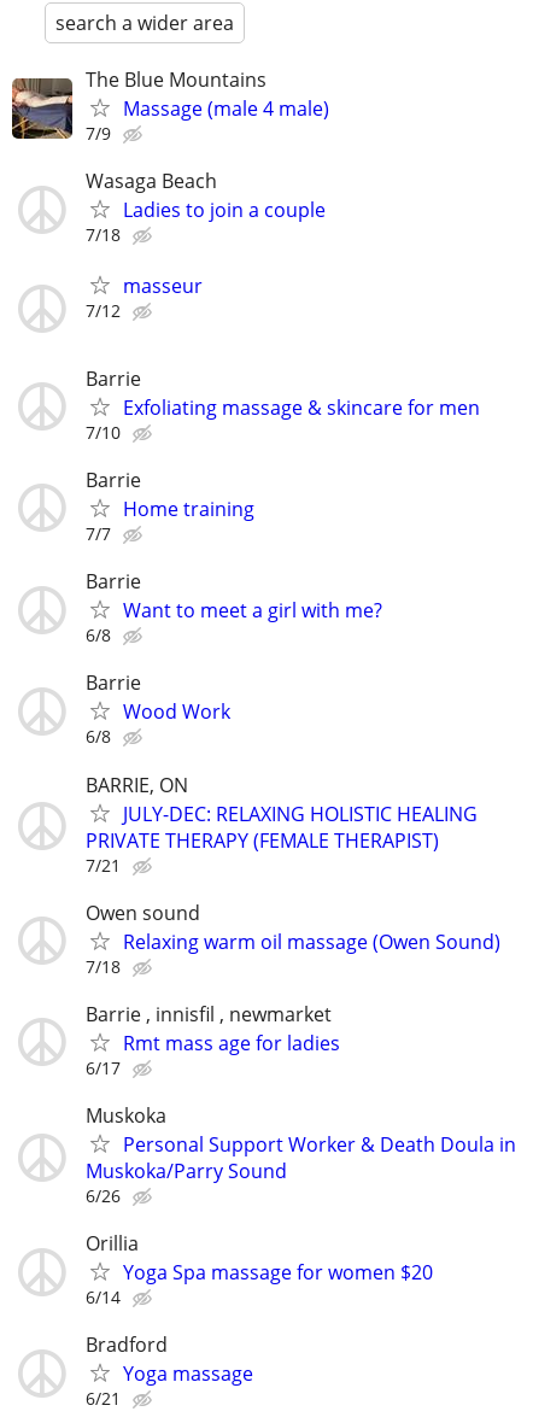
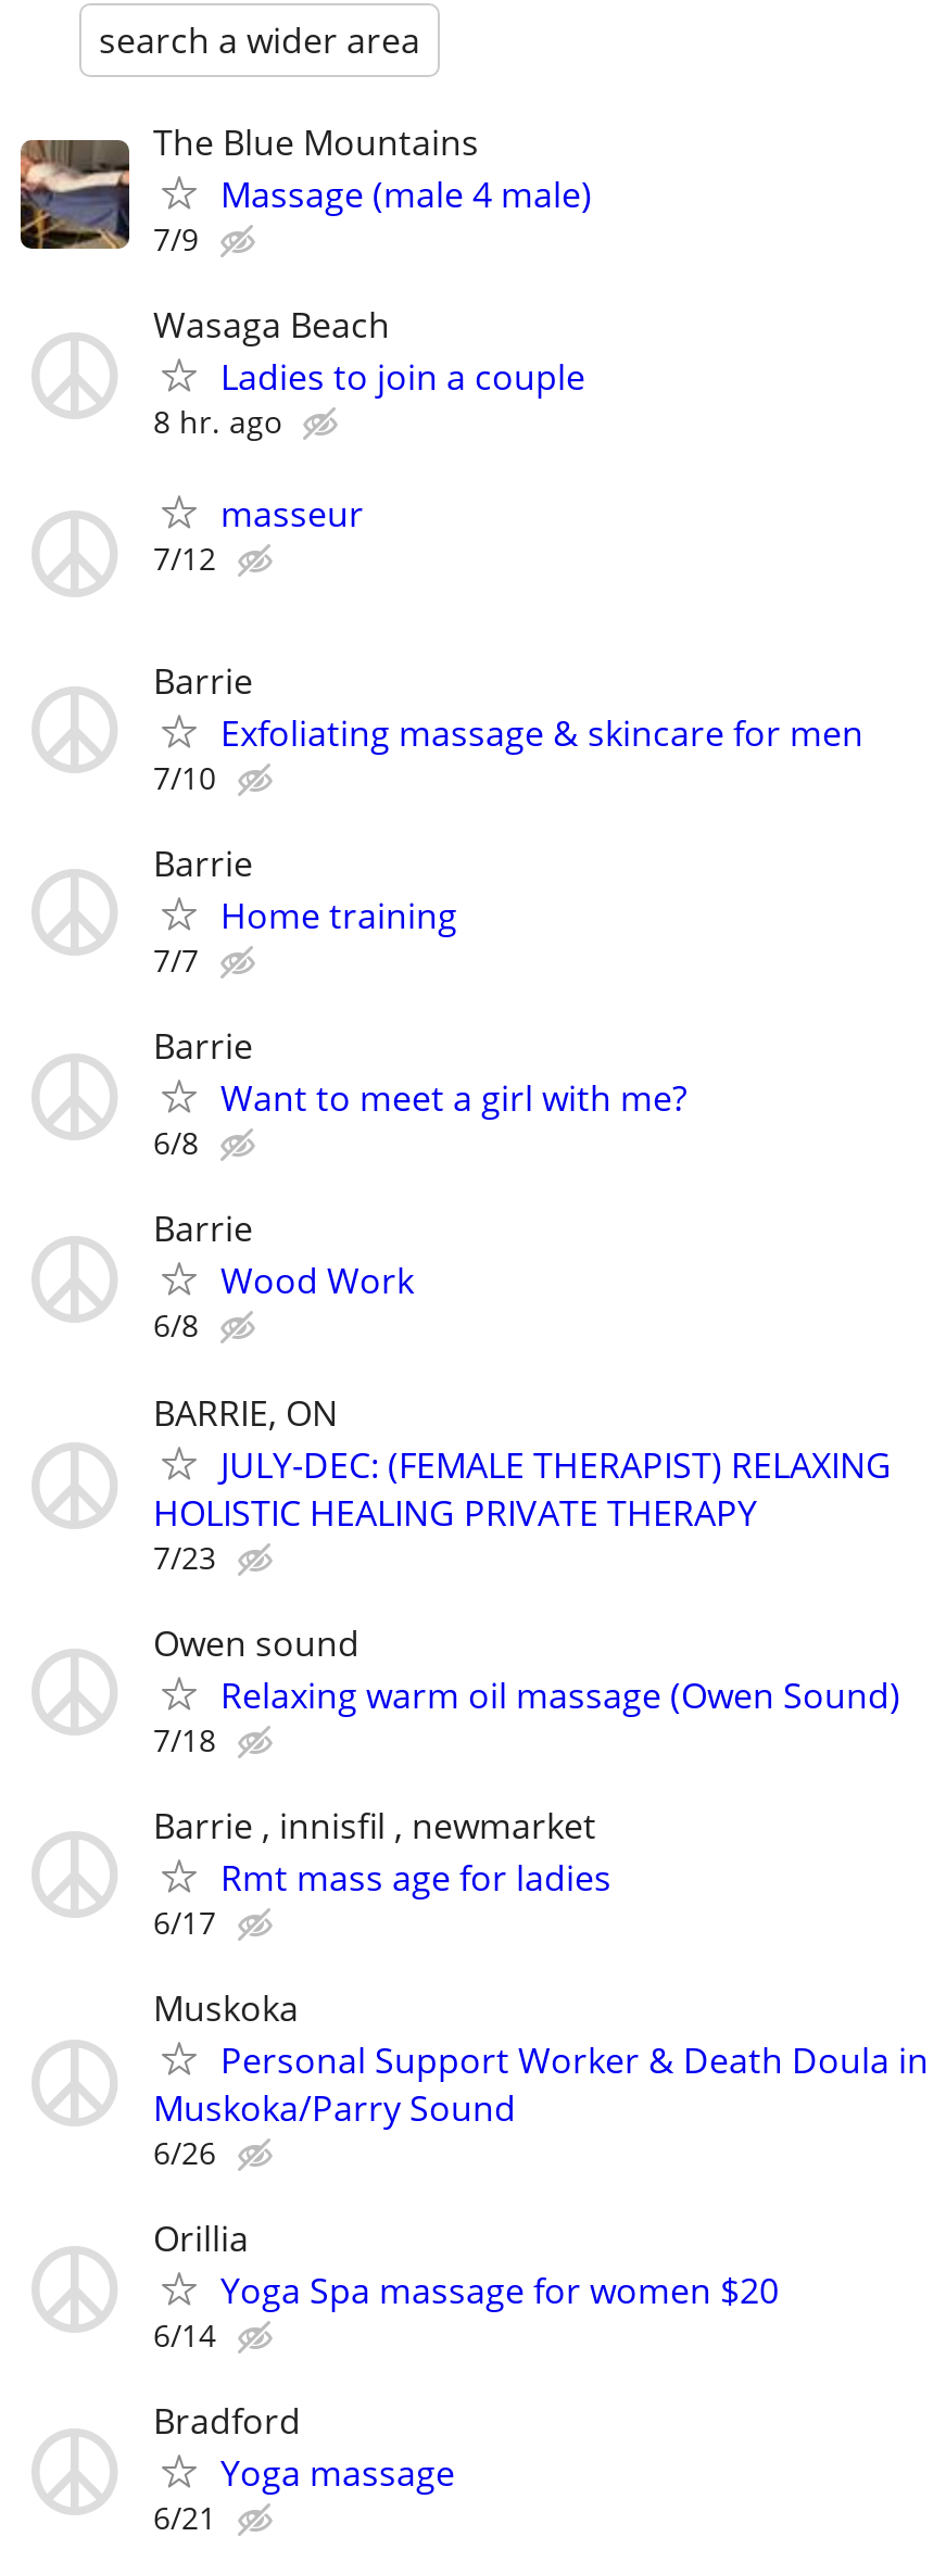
[86,224,121,246] 7/18 -> [153,402,281,443] 8 hr. ago
[86,800,478,876] JULY-DEC: RELAXING HOLISTIC HEALING | PRIVATE THERAPY (FEMALE THERAPIST) | 7/21 -> [153,1440,892,1577] JULY-DEC: (FEMALE THERAPIST) RELAXING | HOLISTIC HEALING PRIVATE THERAPY | 7/23

